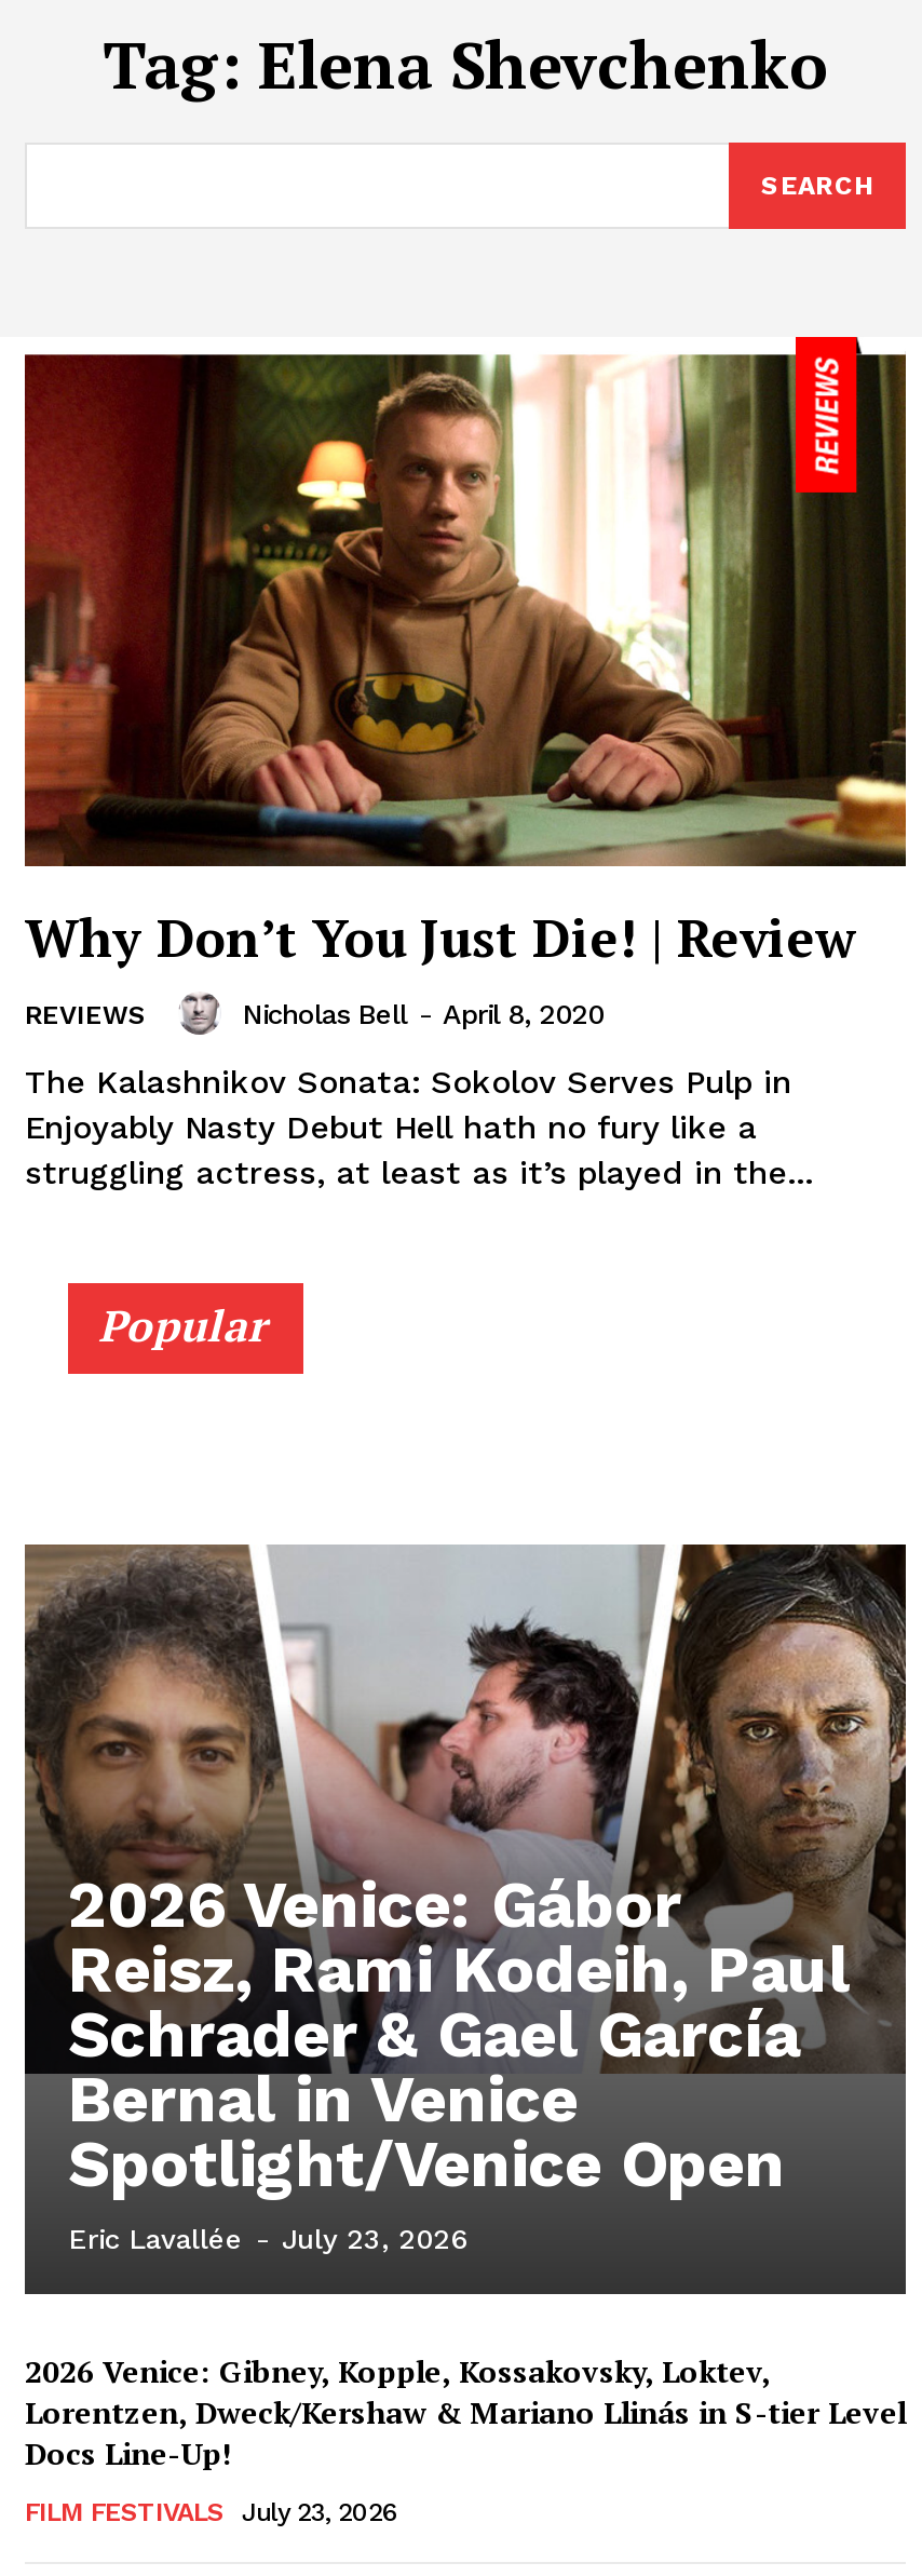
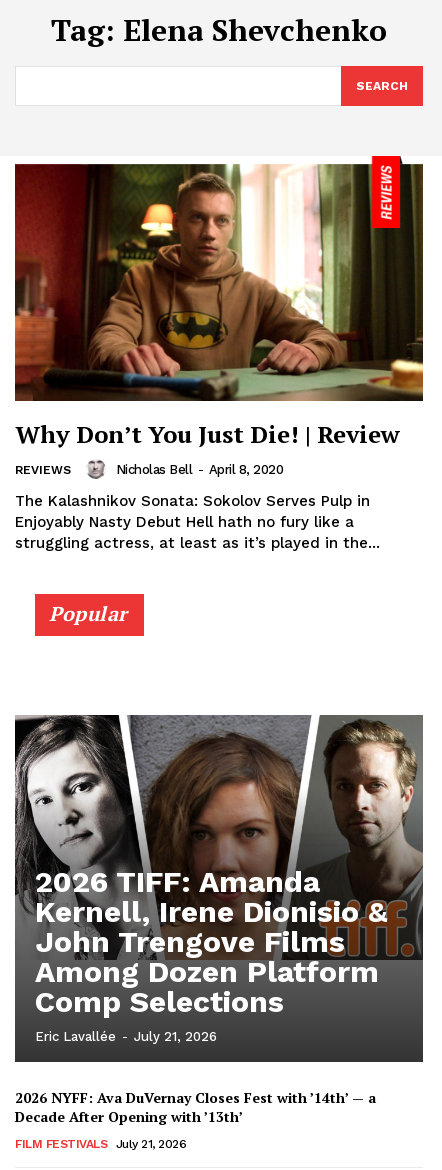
[23,1542,906,2256] [image] | 2026 Venice: Gábor | Reisz, Rami Kodeih, Paul | Schrader & Gael García | Bernal in Venice | Spotlight/Venice Open | Eric Lavallée - July 23, 2026 -> [14,714,423,1044] [image] | 2026 TIFF: Amanda | Kernell, Irene Dionisio & | John Trengove Films | Among Dozen Platform | Comp Selections | Eric Lavallée - July 21, 2026
[25,2351,906,2474] 2026 Venice: Gibney, Kopple, Kossakovsky, Loktev, | Lorentzen, Dweck/Kershaw & Mariano Llinás in S-tier Level | Docs Line-Up! -> [15,1088,376,1126] 2026 NYFF: Ava DuVernay Closes Fest with ’14th’ — a | Decade After Opening with ’13th’
[25,2498,398,2528] FILM FESTIVALS July 23, 2026 -> [15,1137,186,1151] FILM FESTIVALS July 21, 2026

